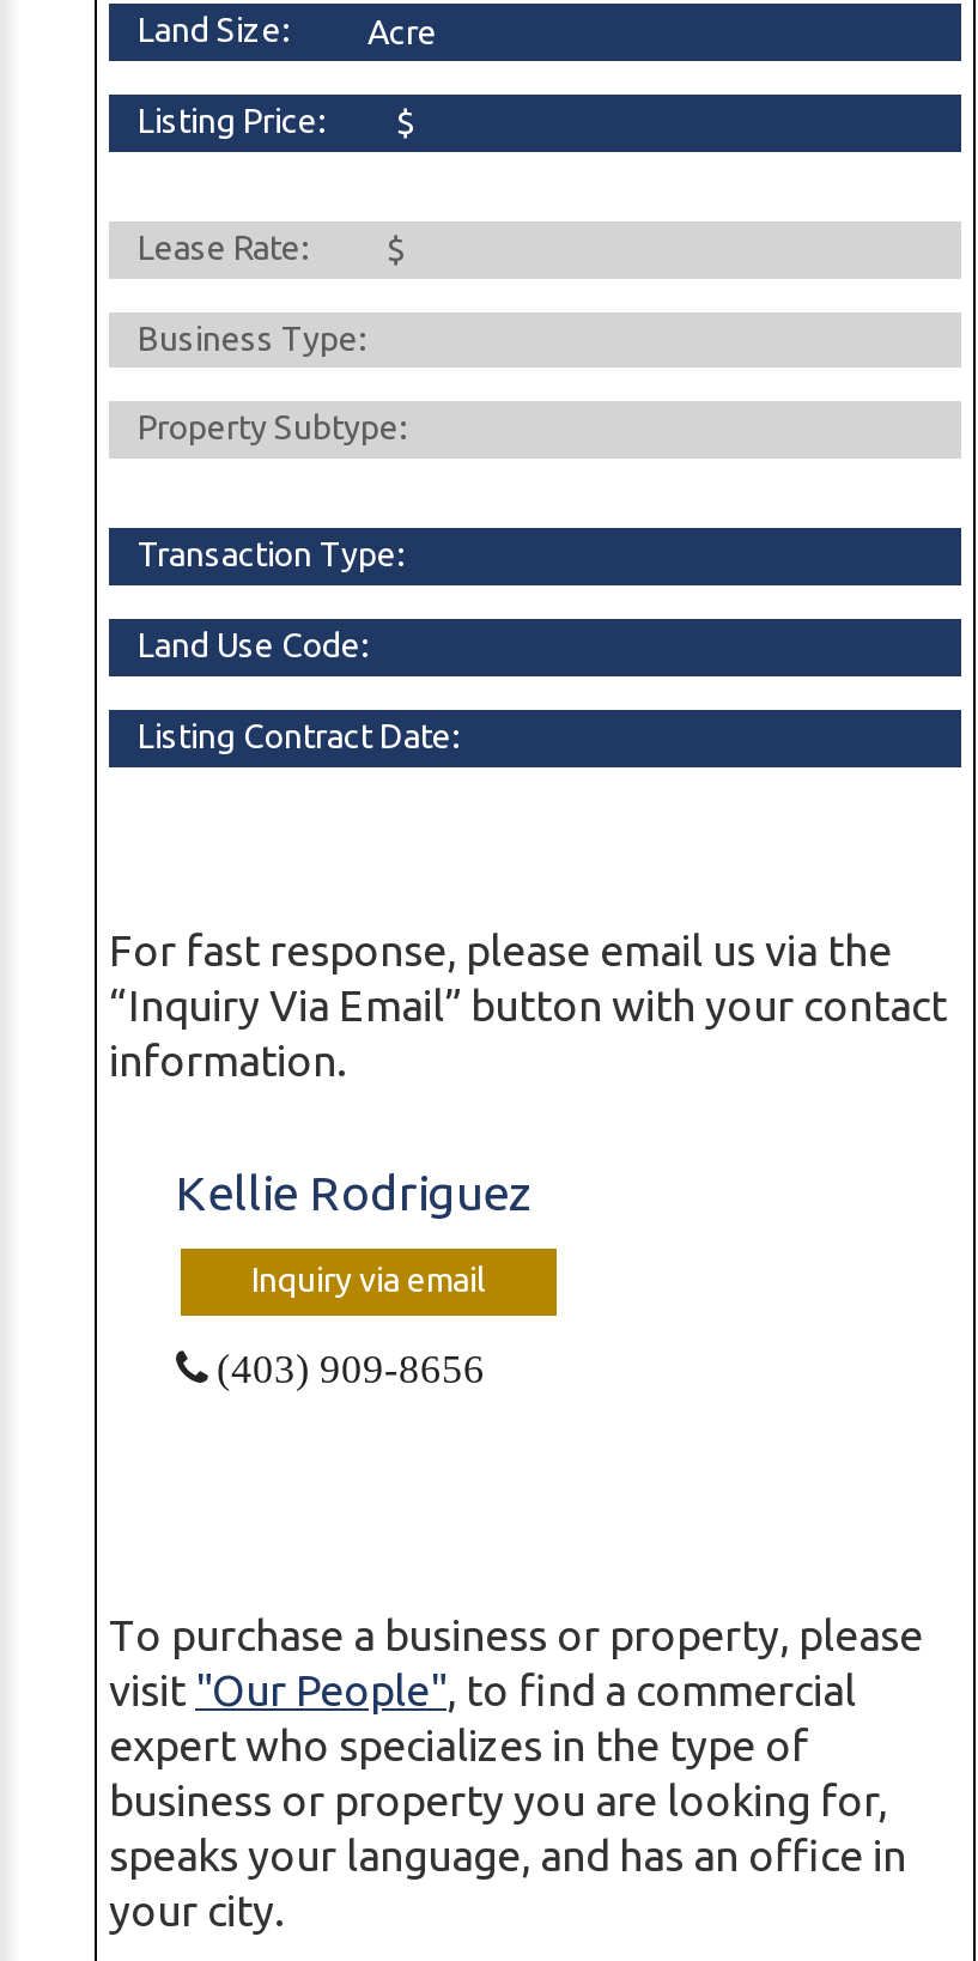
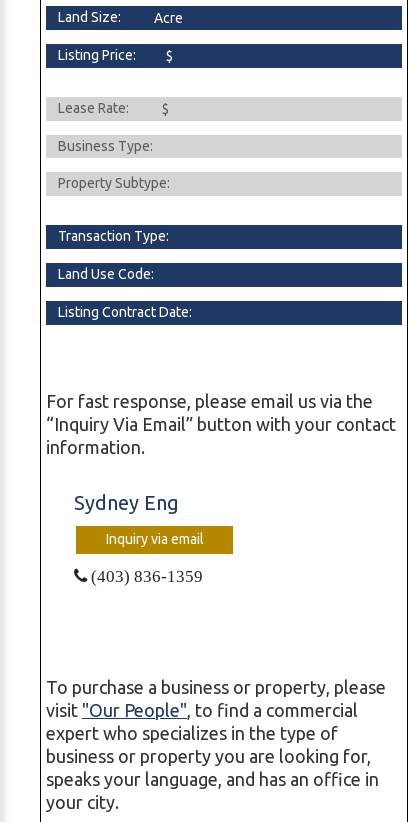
[176,1164,533,1219] Kellie Rodriguez -> [74,491,179,514] Sydney Eng
[207,1346,485,1387] (403) 909-8656 -> [87,567,203,584] (403) 836-1359

